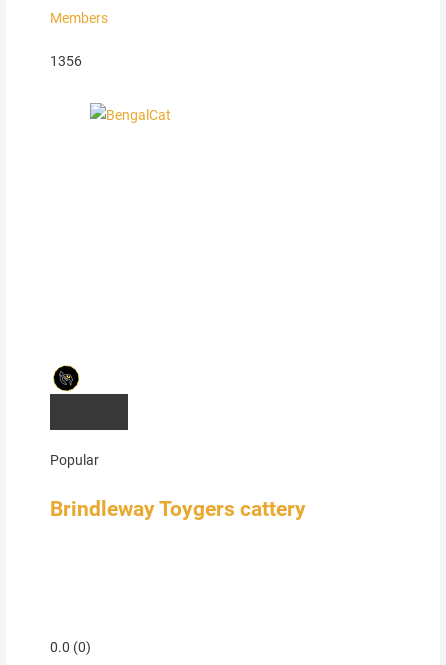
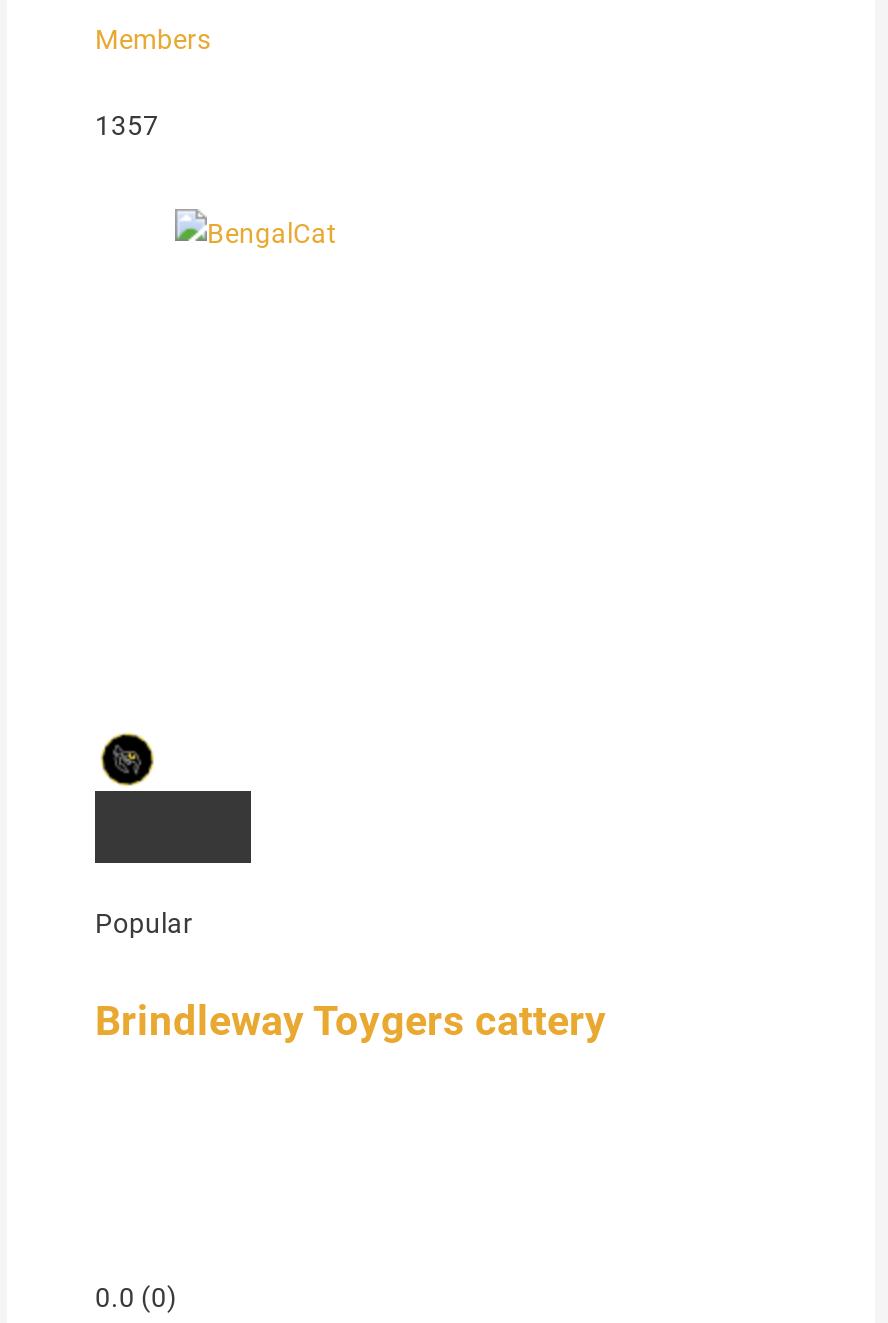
[50,53,82,69] 1356 -> [95,108,159,140] 1357

